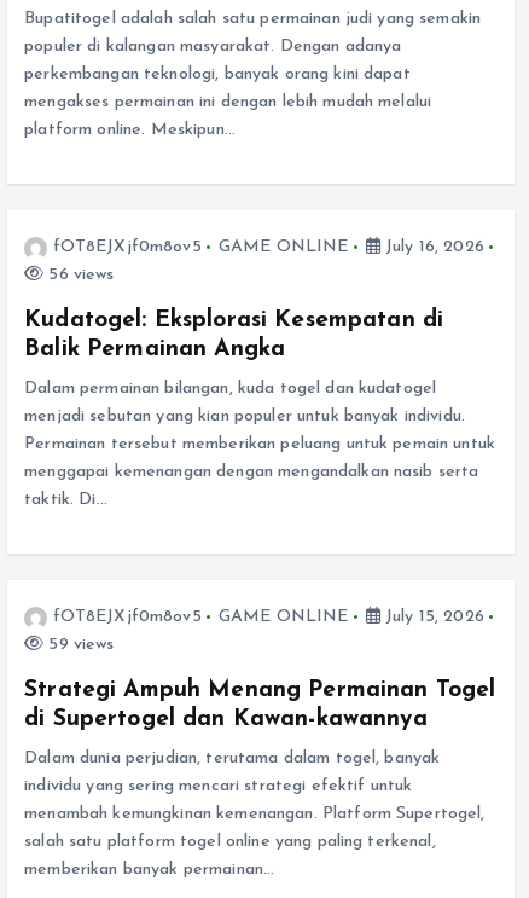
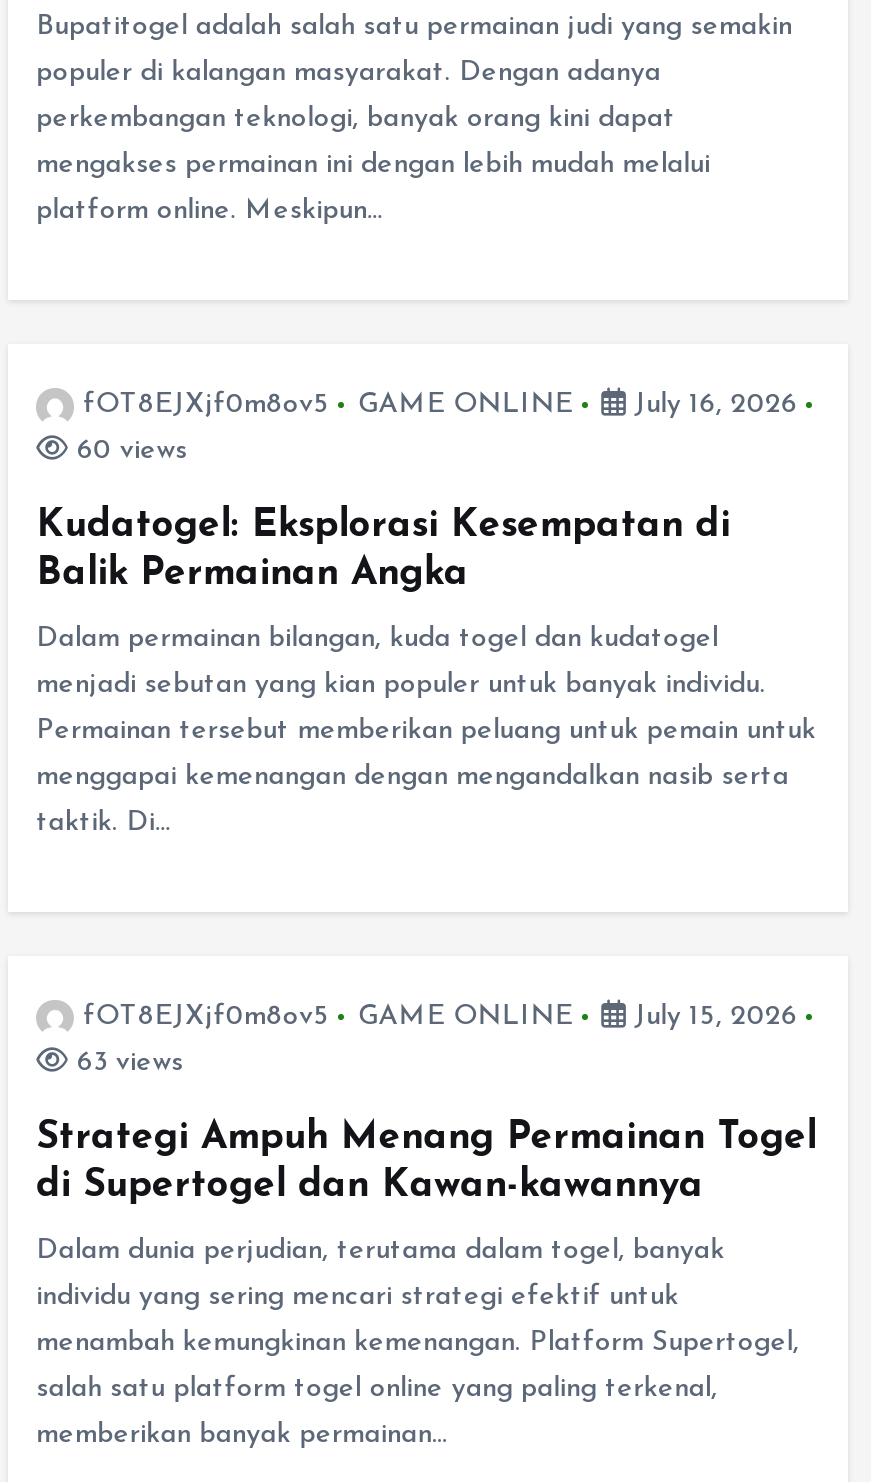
[44,266,114,284] 56 views -> [69,436,187,466] 60 views
[44,636,114,654] 59 views -> [69,1048,183,1078] 63 views

